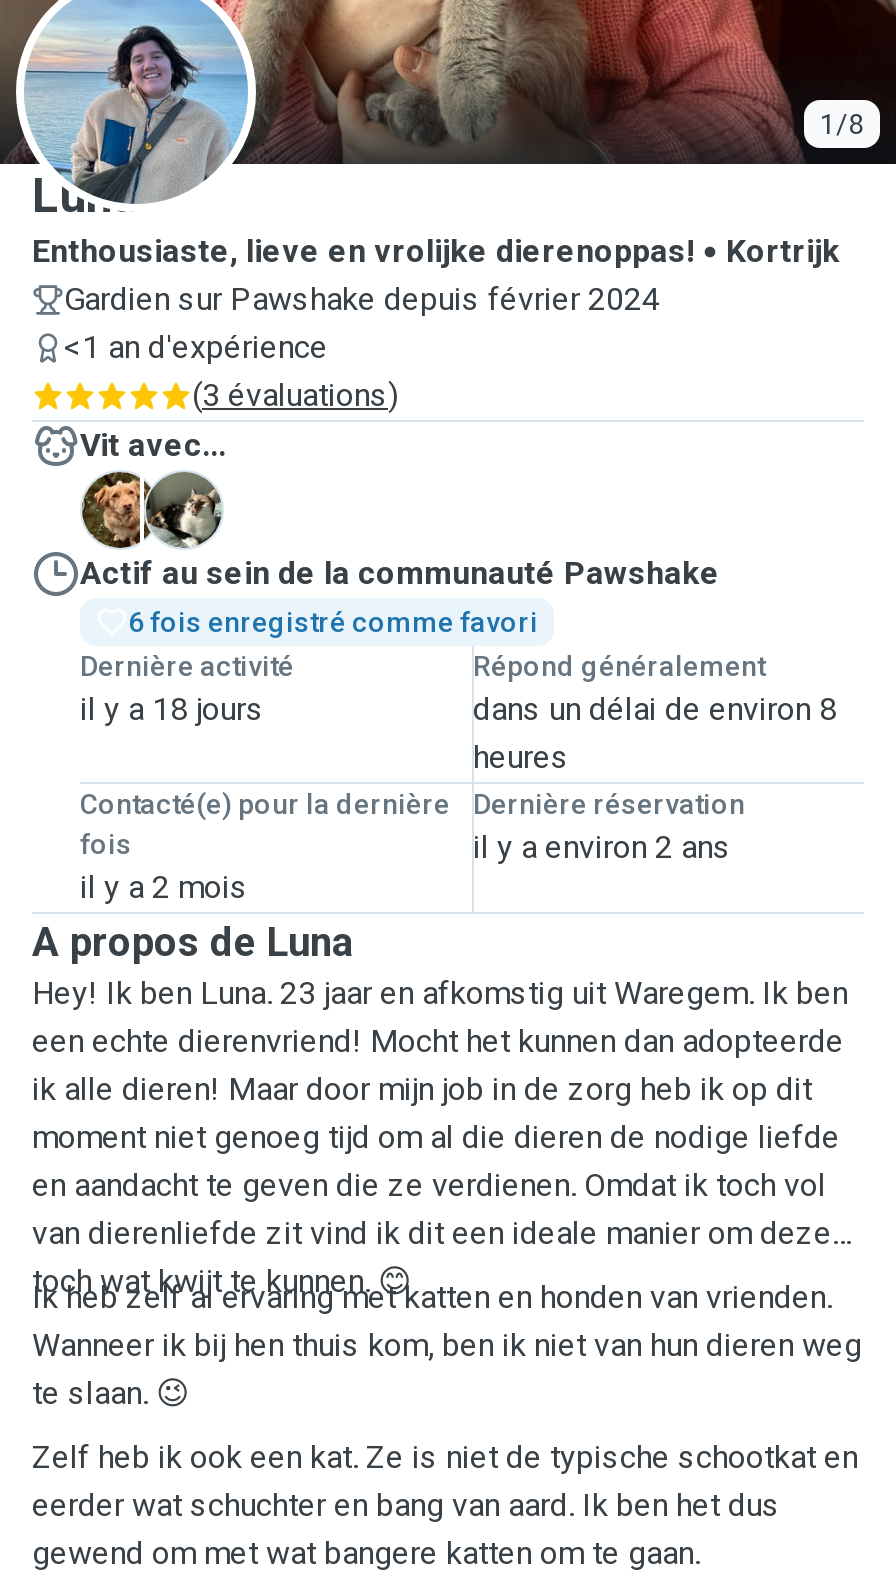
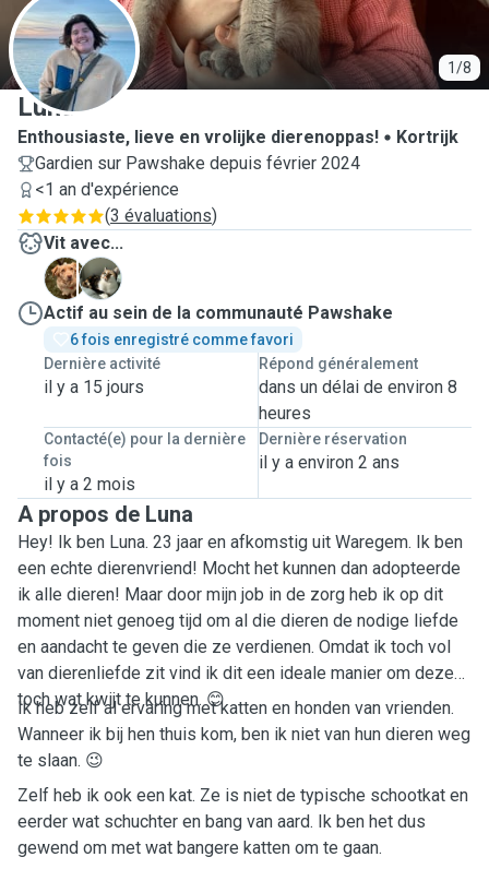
[80,690,264,728] il y a 18 jours -> [44,377,144,397] il y a 15 jours

